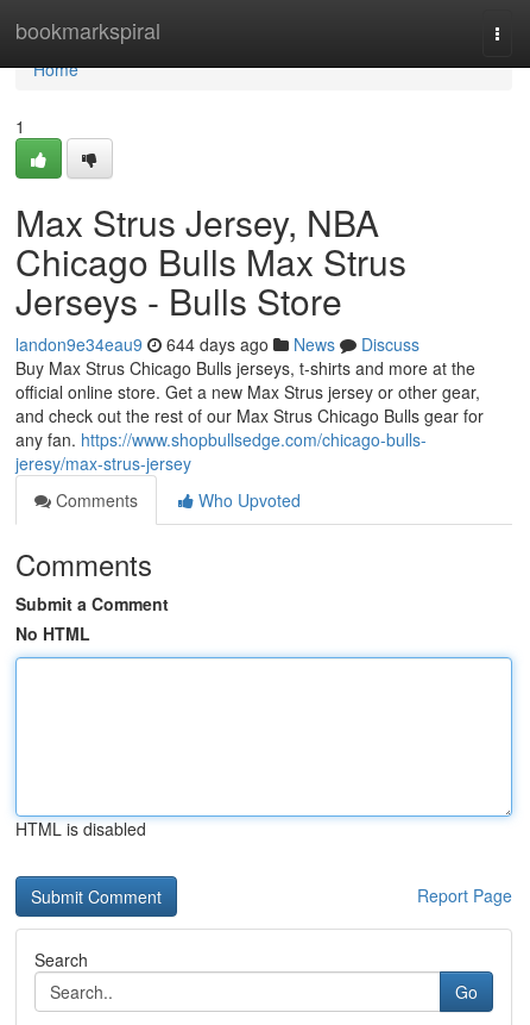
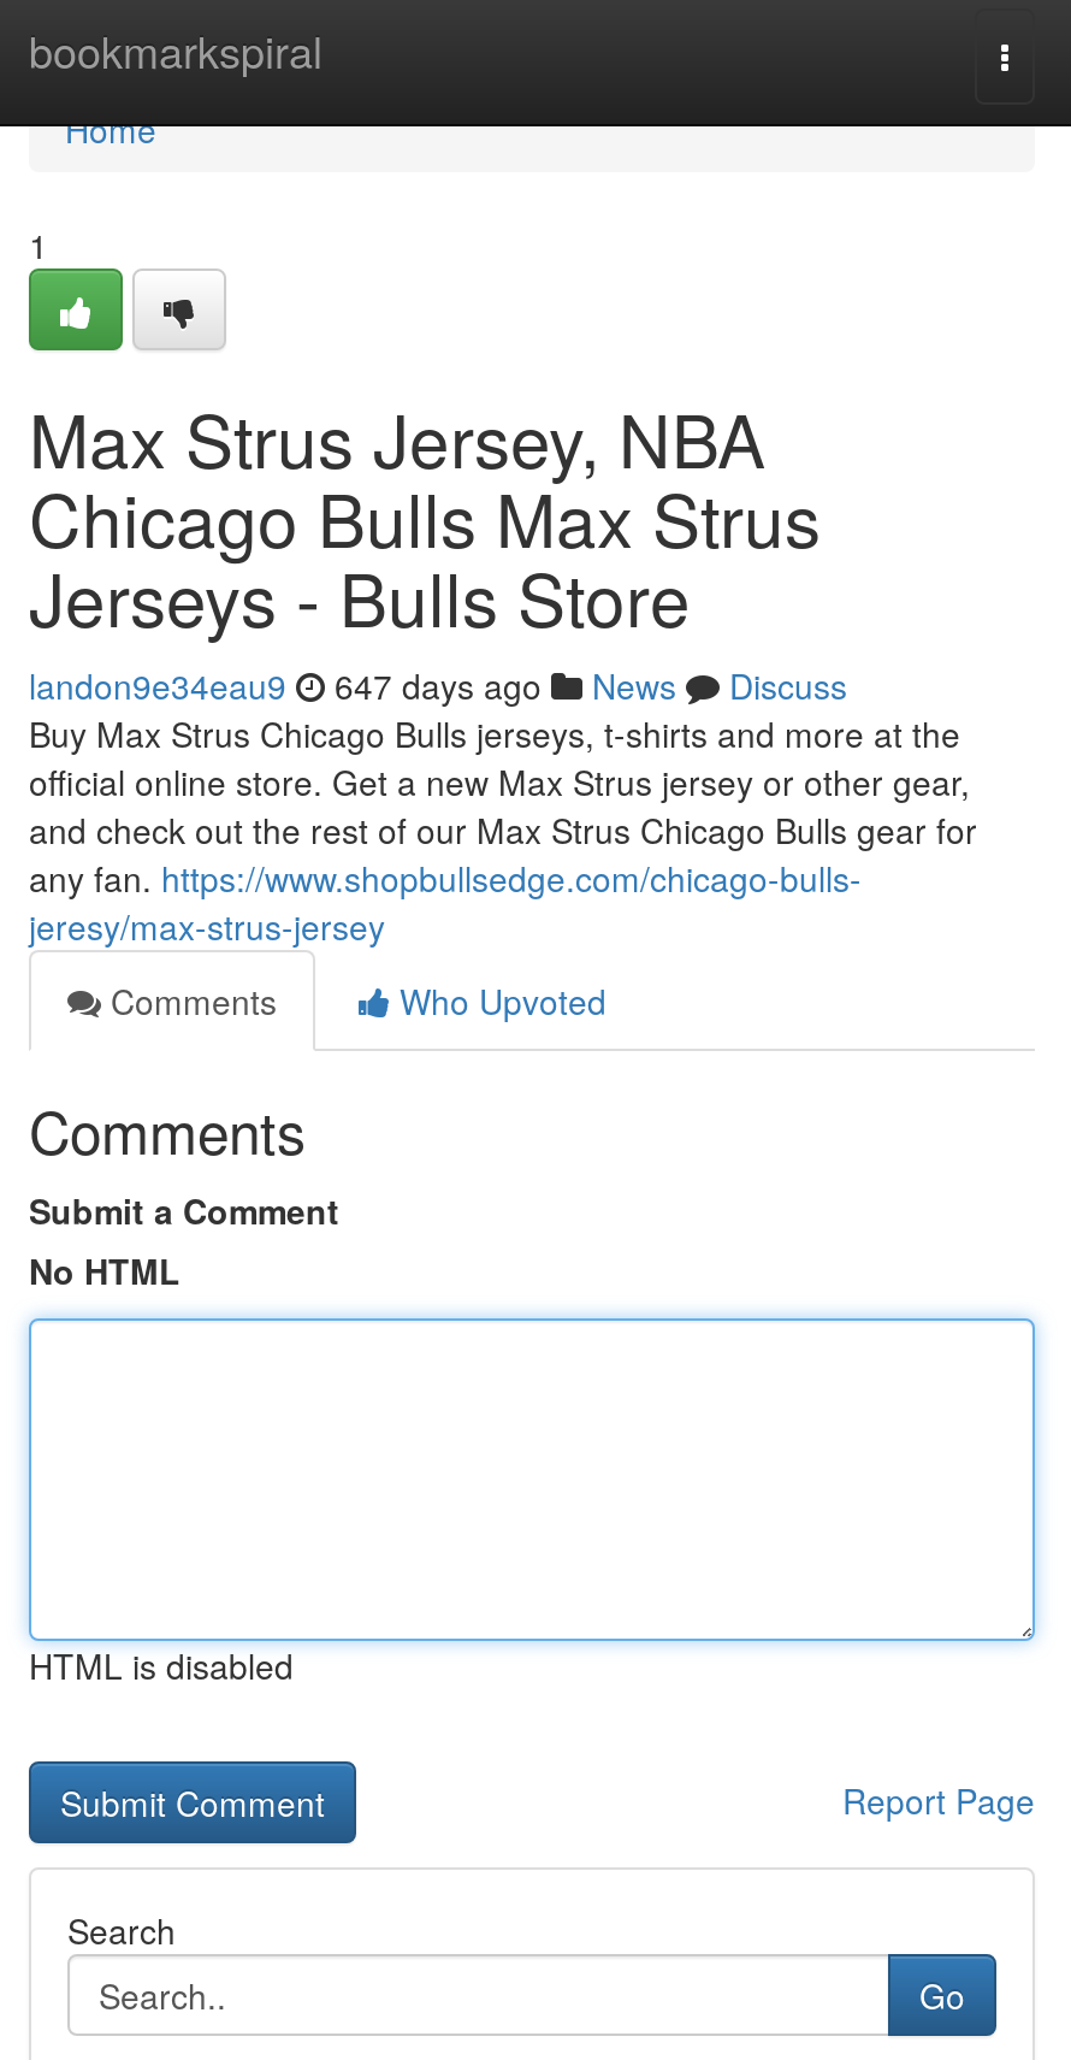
[15,332,419,356] landon9e34eau9 644 days ago News Discuss -> [29,661,847,709] landon9e34eau9 647 days ago News Discuss

